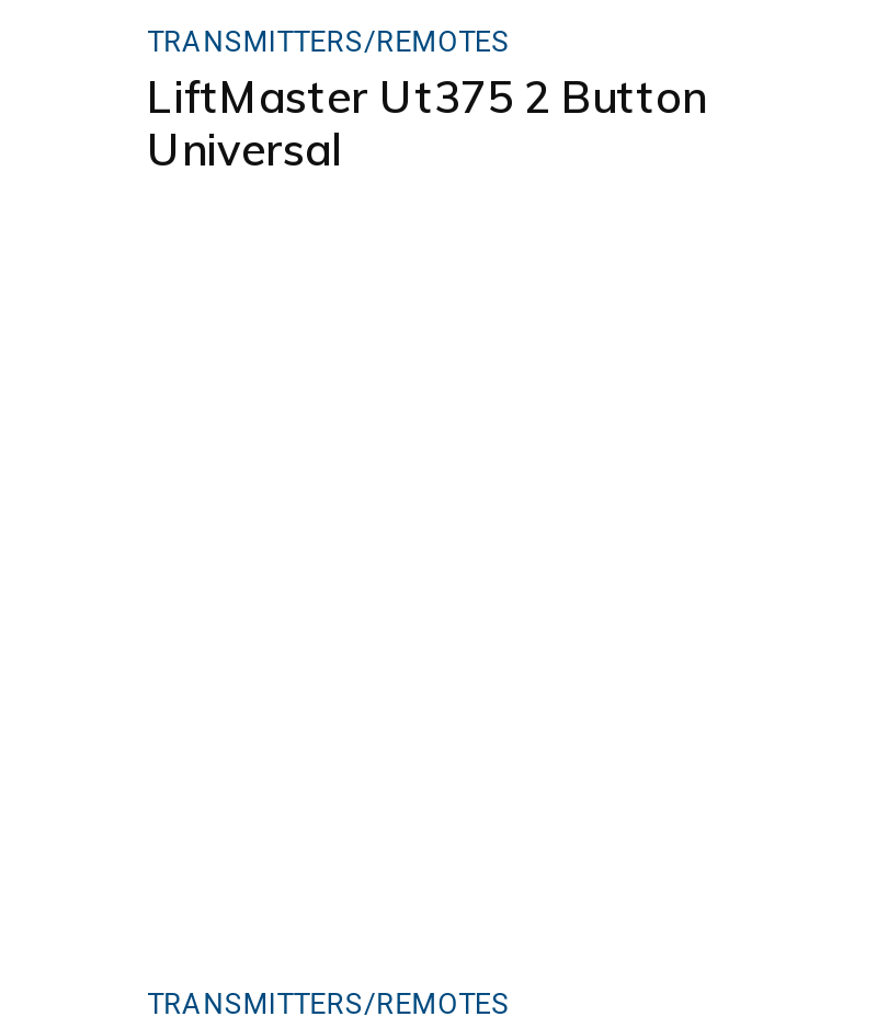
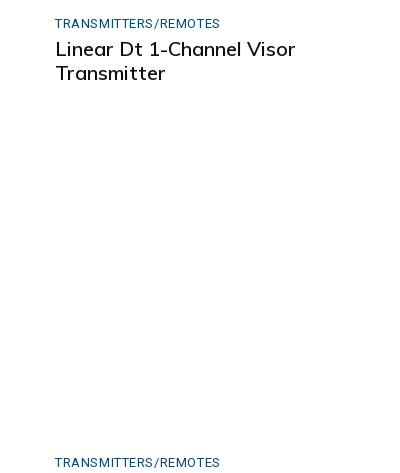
[147,69,706,177] LiftMaster Ut375 2 Button | Universal -> [55,36,296,85] Linear Dt 1-Channel Visor | Transmitter

